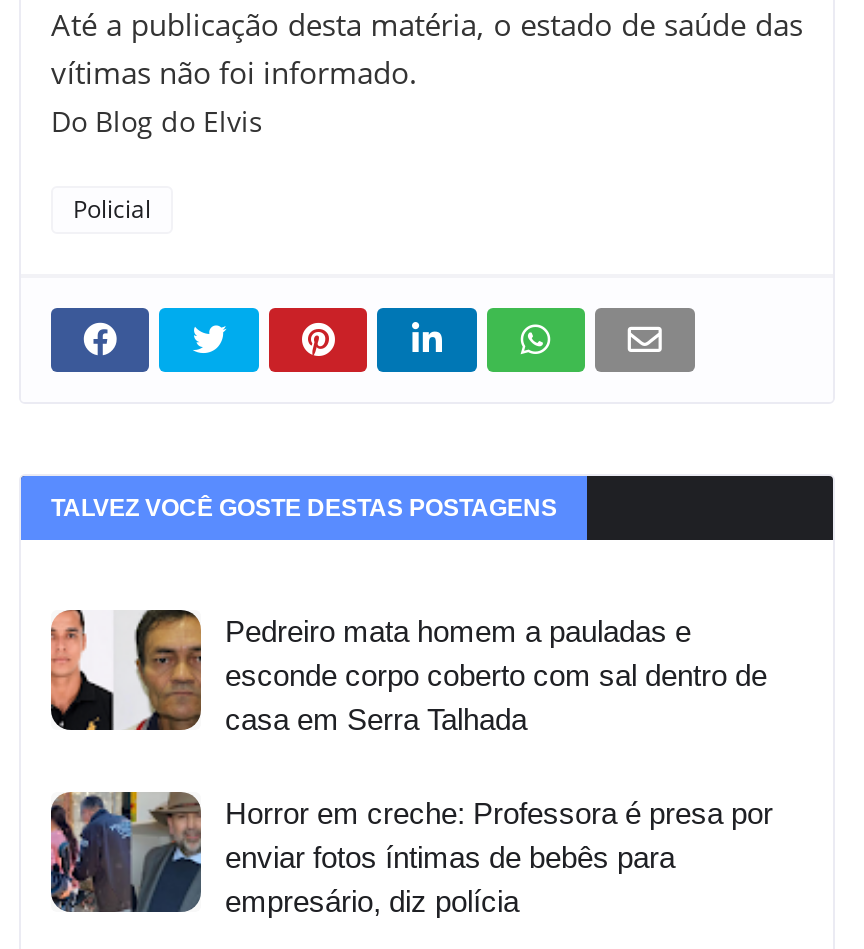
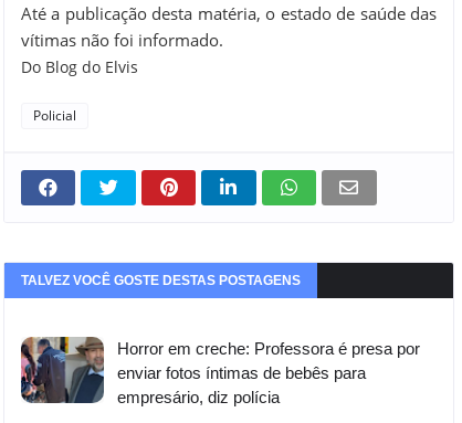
[49,610,767,736] [image] | Pedreiro mata homem a pauladas e | esconde corpo coberto com sal dentro de | casa em Serra Talhada -> none

